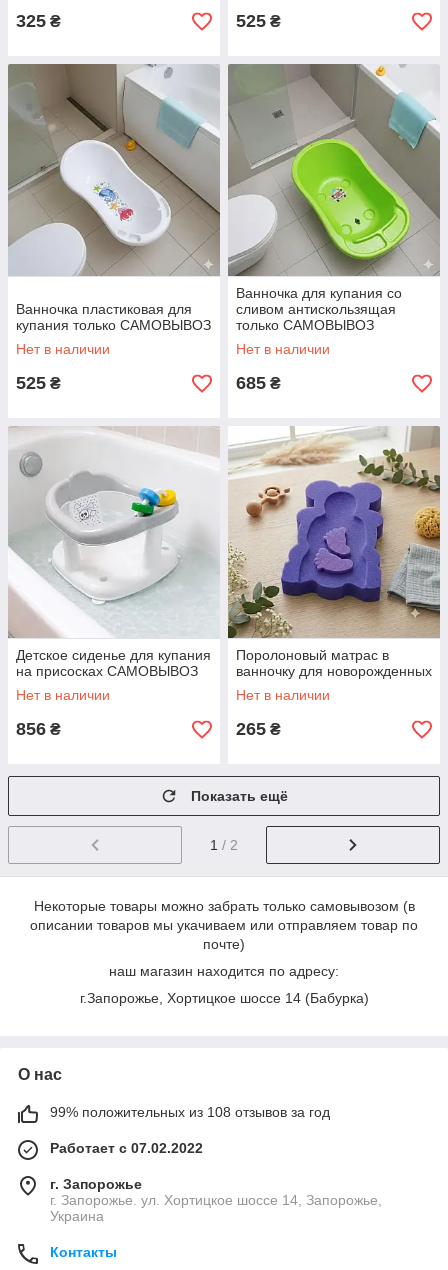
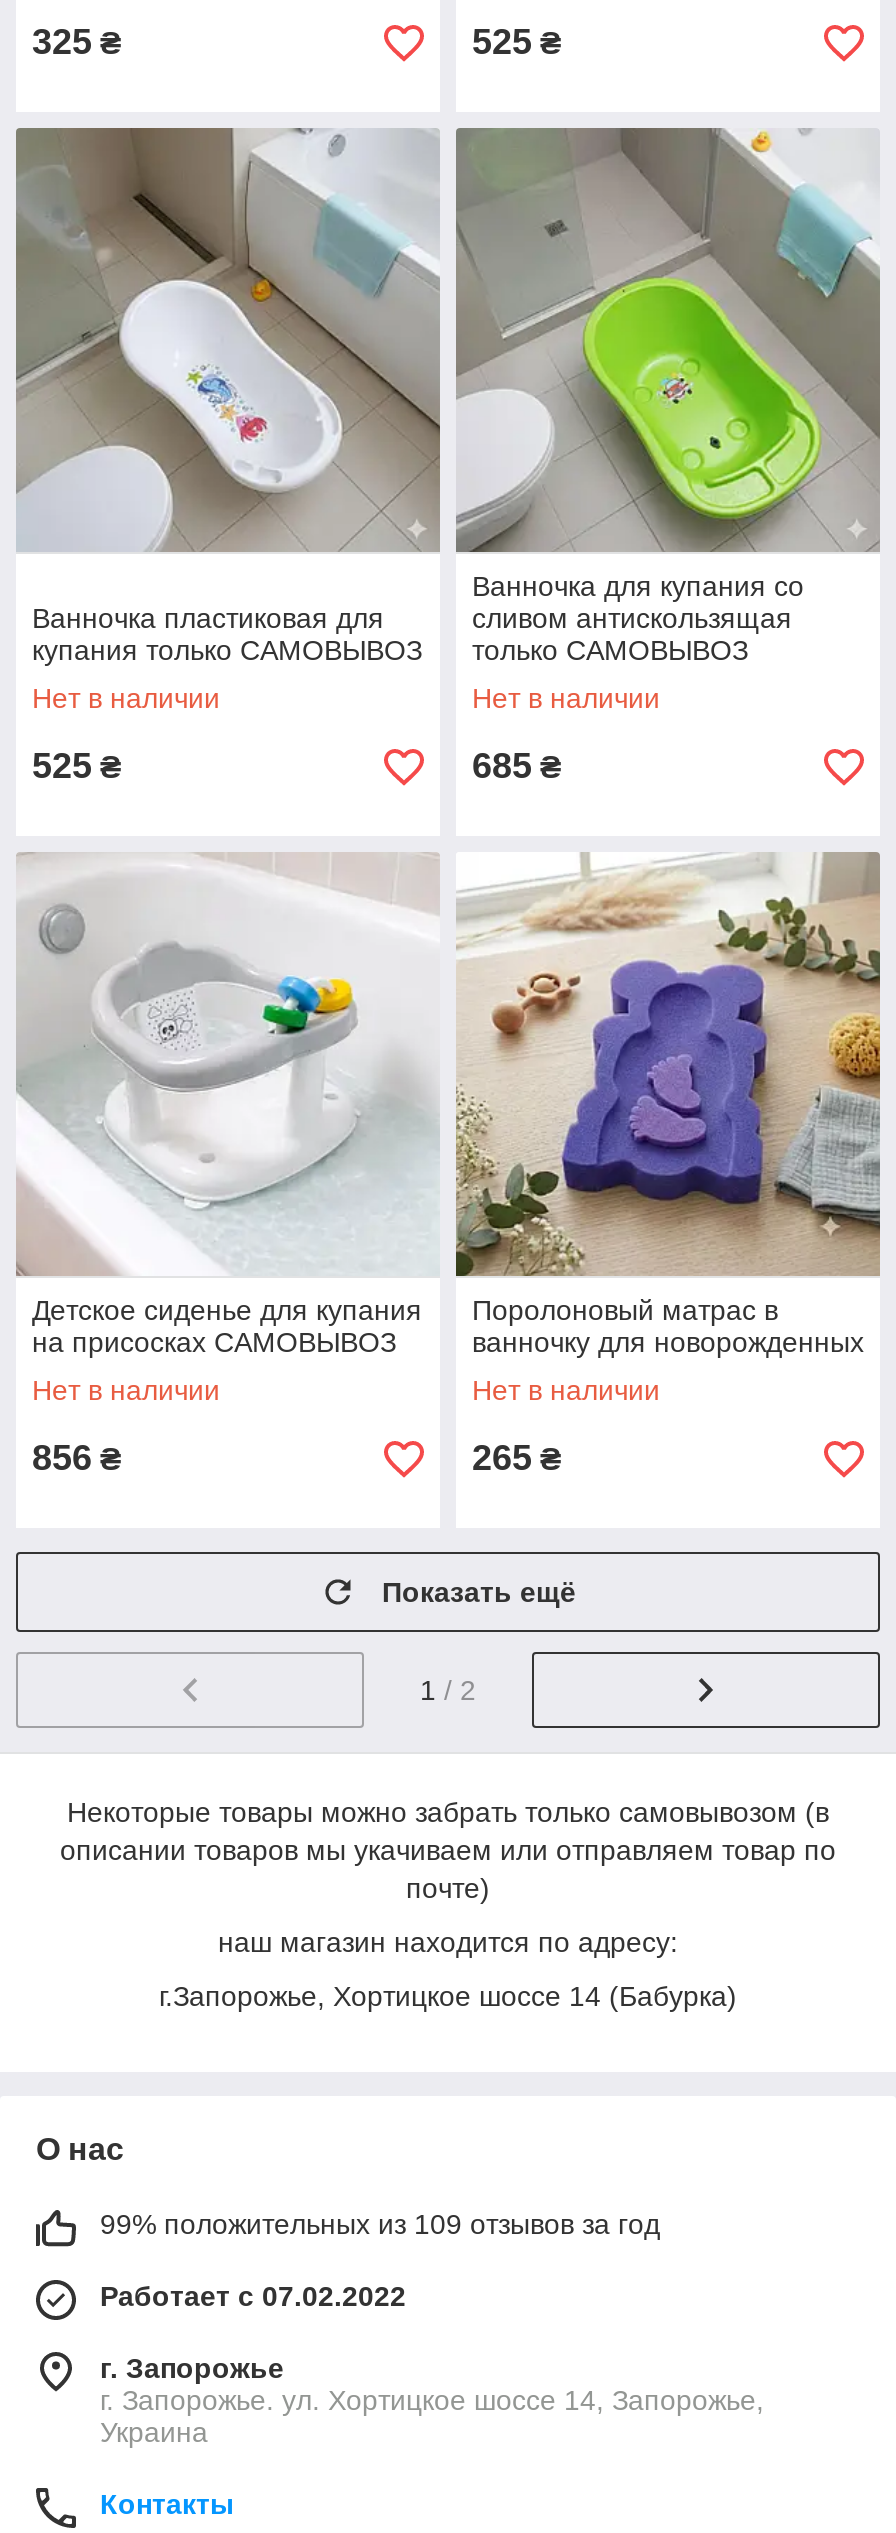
[50,1104,330,1120] 99% положительных из 108 отзывов за год -> [100,2208,660,2240] 99% положительных из 109 отзывов за год

